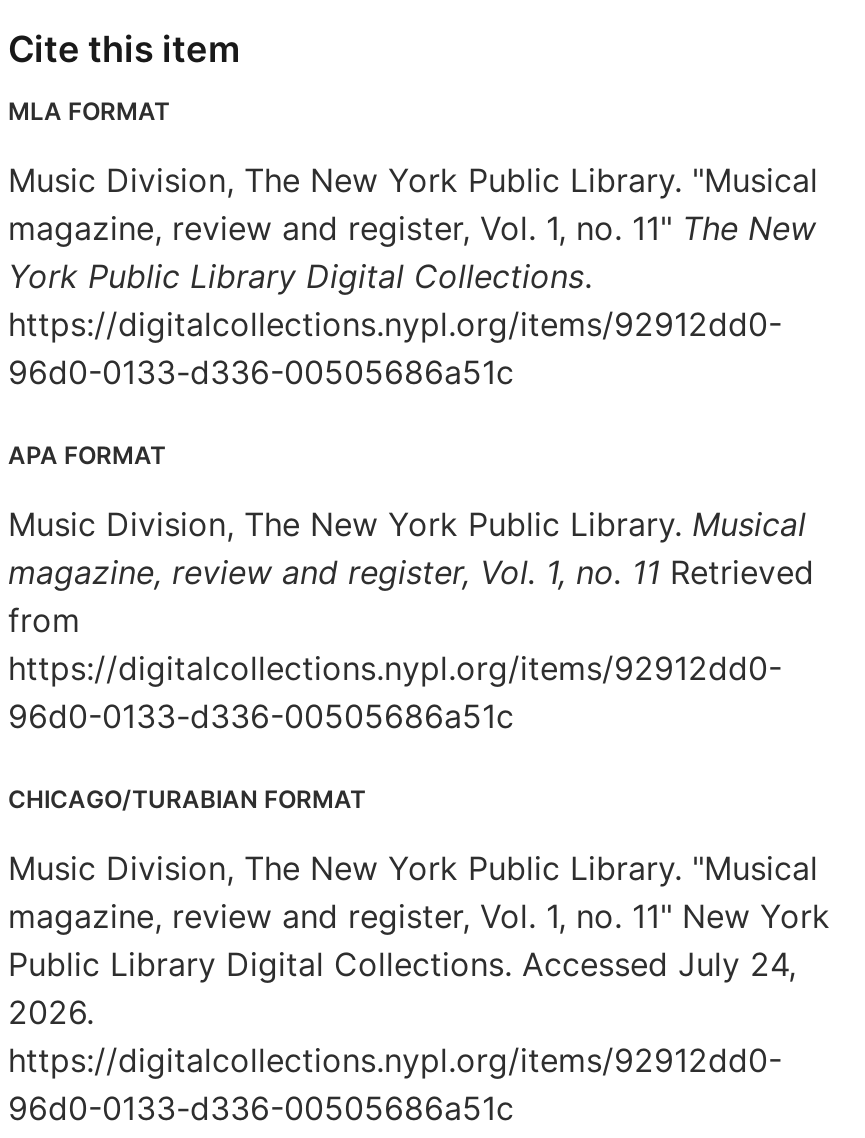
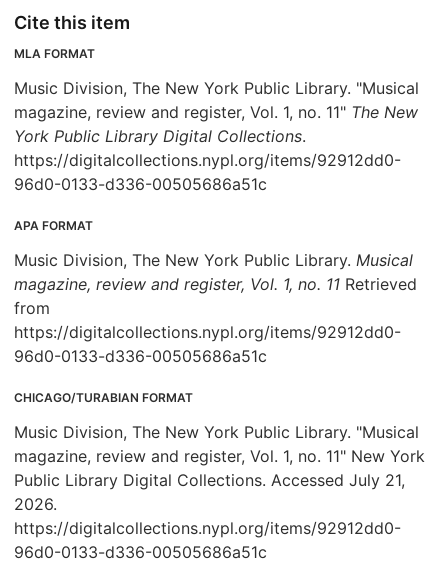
[8,944,796,984] Public Library Digital Collections. Accessed July 24, -> [14,470,405,490] Public Library Digital Collections. Accessed July 21,

